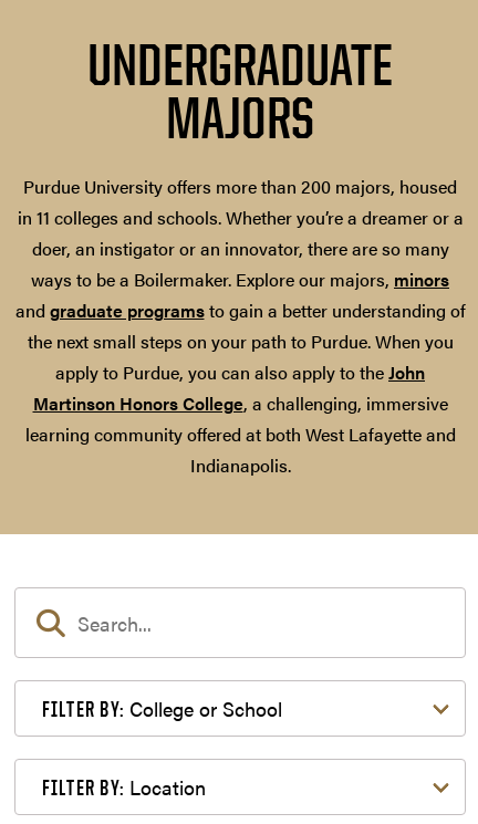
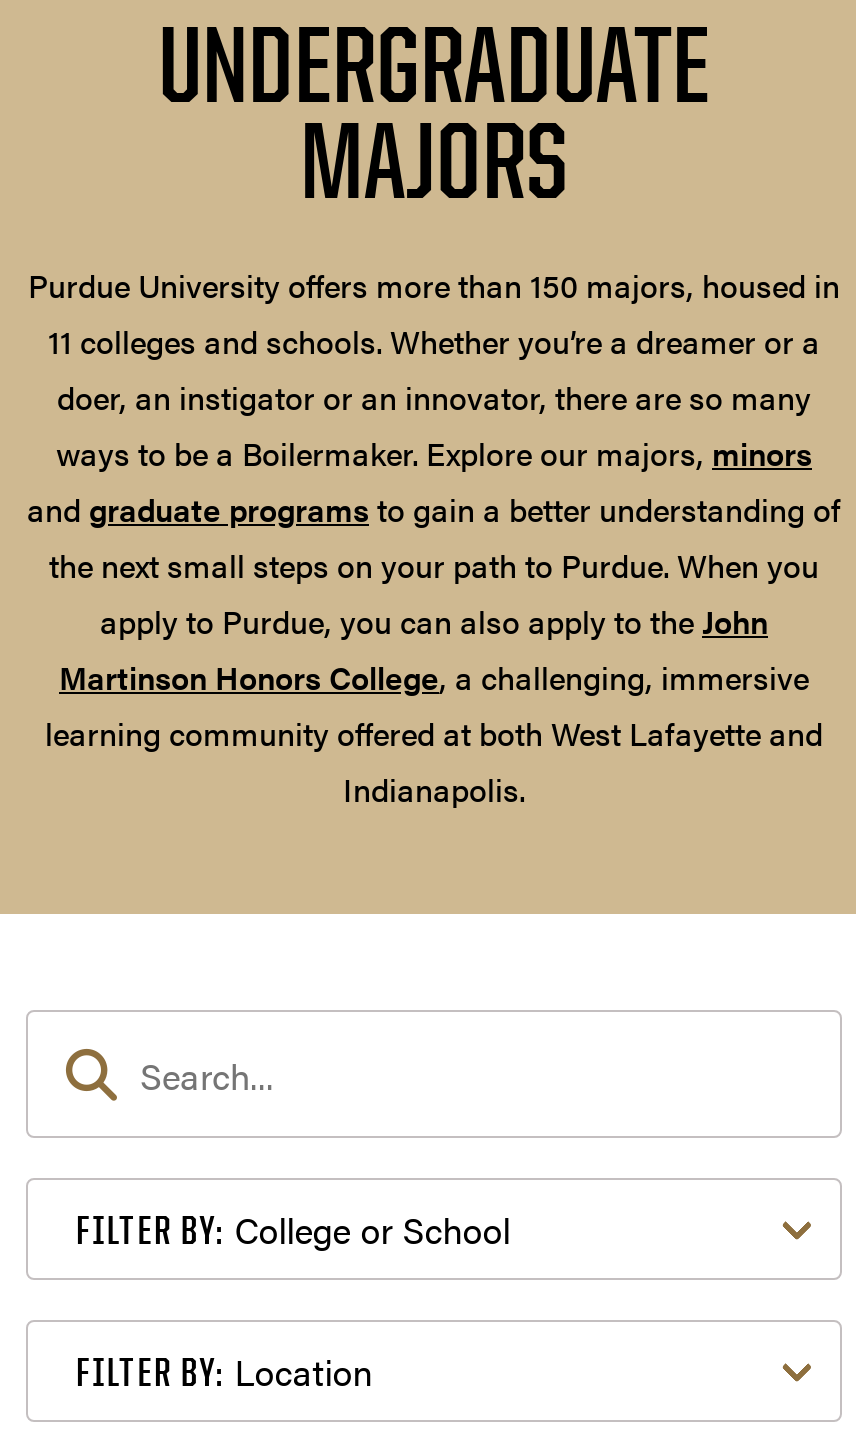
[17,174,463,230] Purdue University offers more than 200 majors, housed | in 11 colleges and schools. Whether you’re a dreamer or a -> [28,262,840,364] Purdue University offers more than 150 majors, housed in | 11 colleges and schools. Whether you’re a dreamer or a

